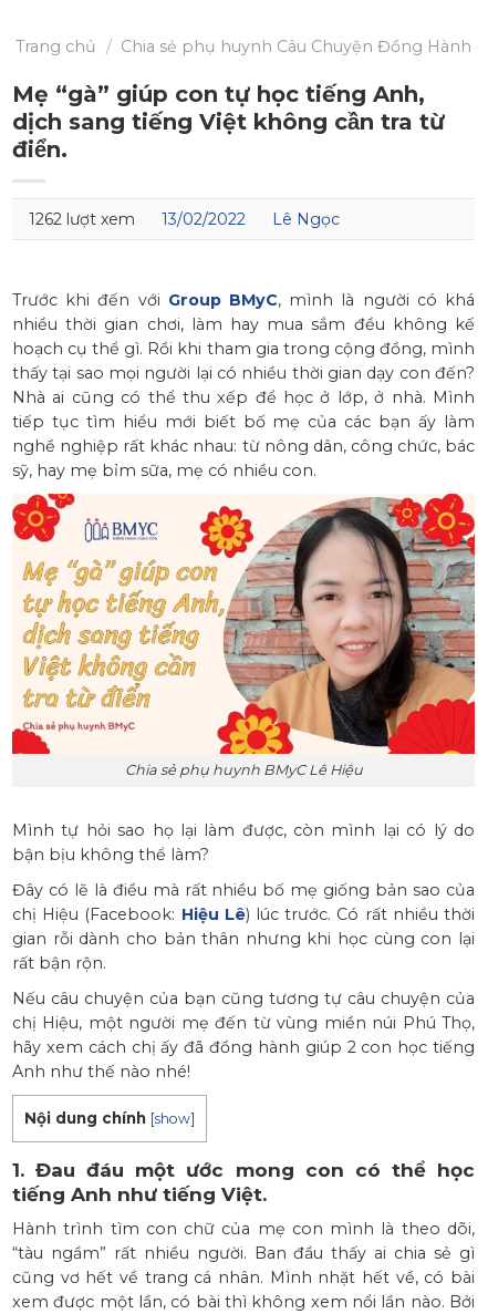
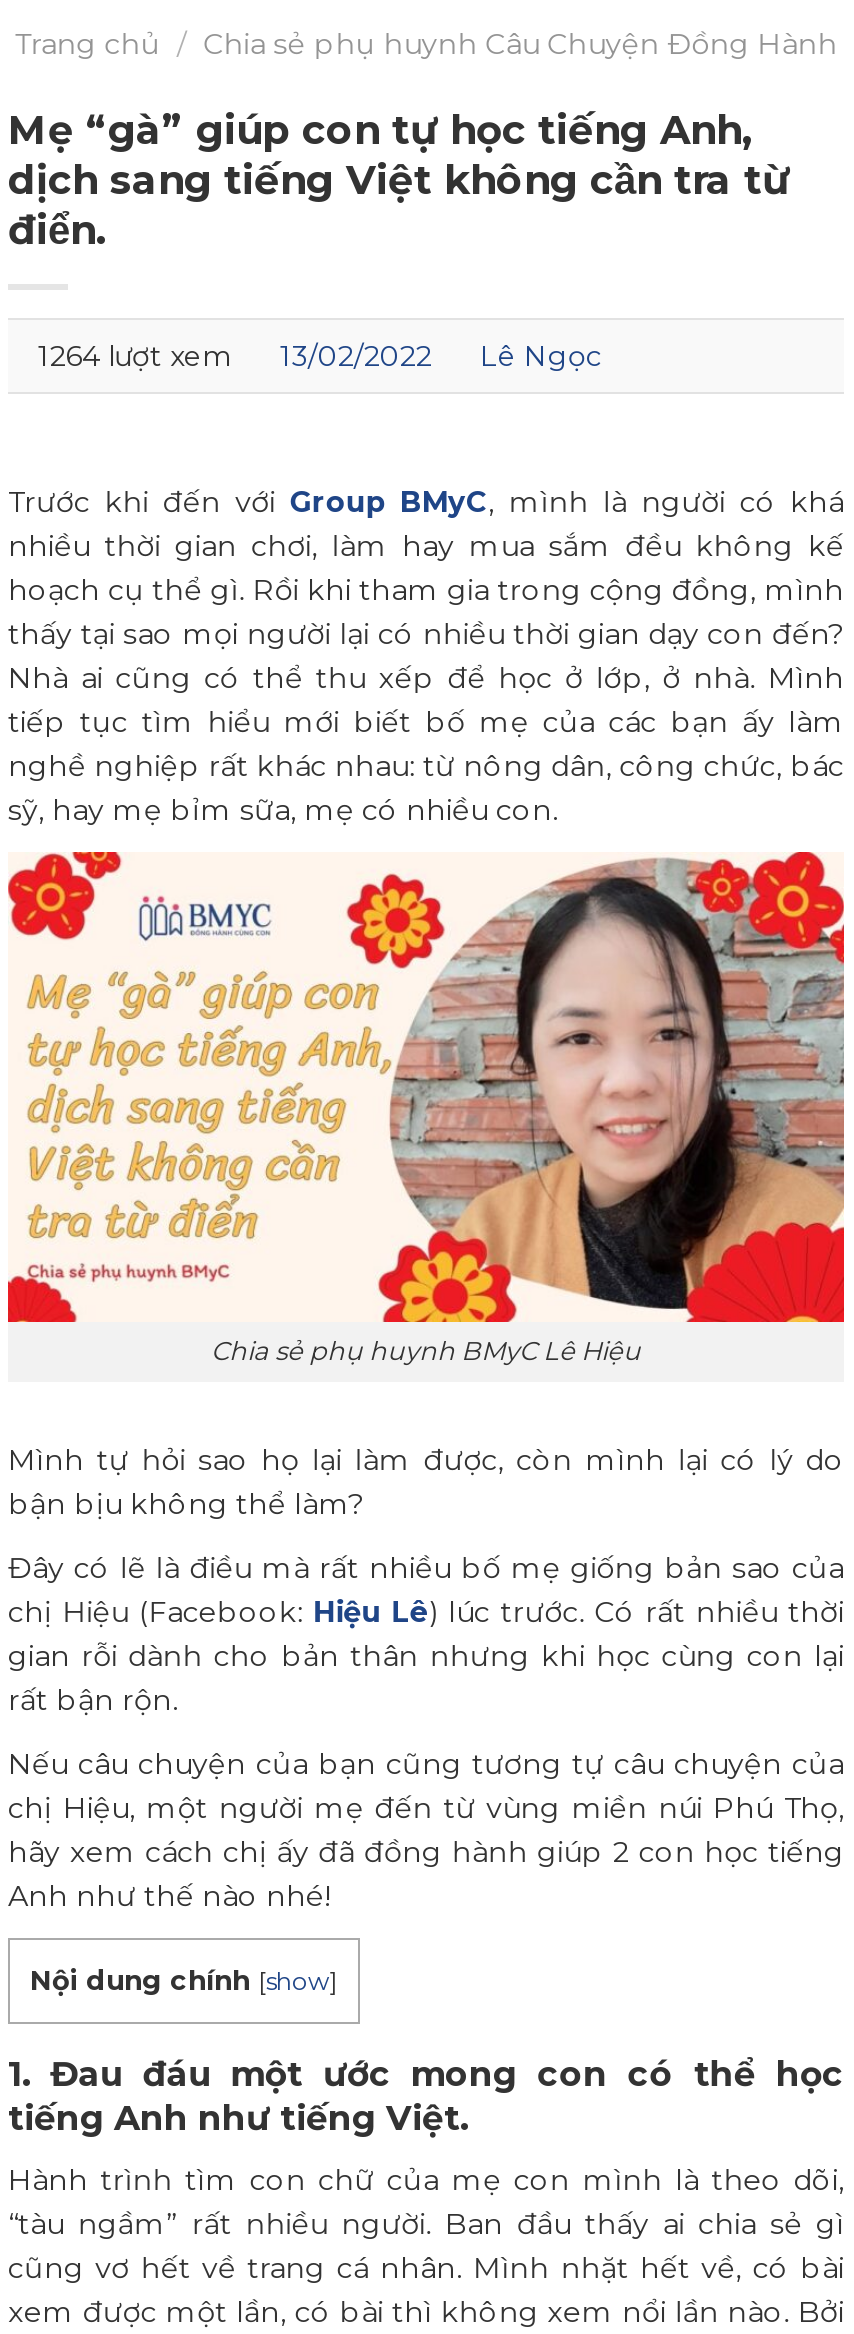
[29,210,340,230] 1262 lượt xem 13/02/2022 Lê Ngọc -> [38,339,602,375] 1264 lượt xem 13/02/2022 Lê Ngọc

